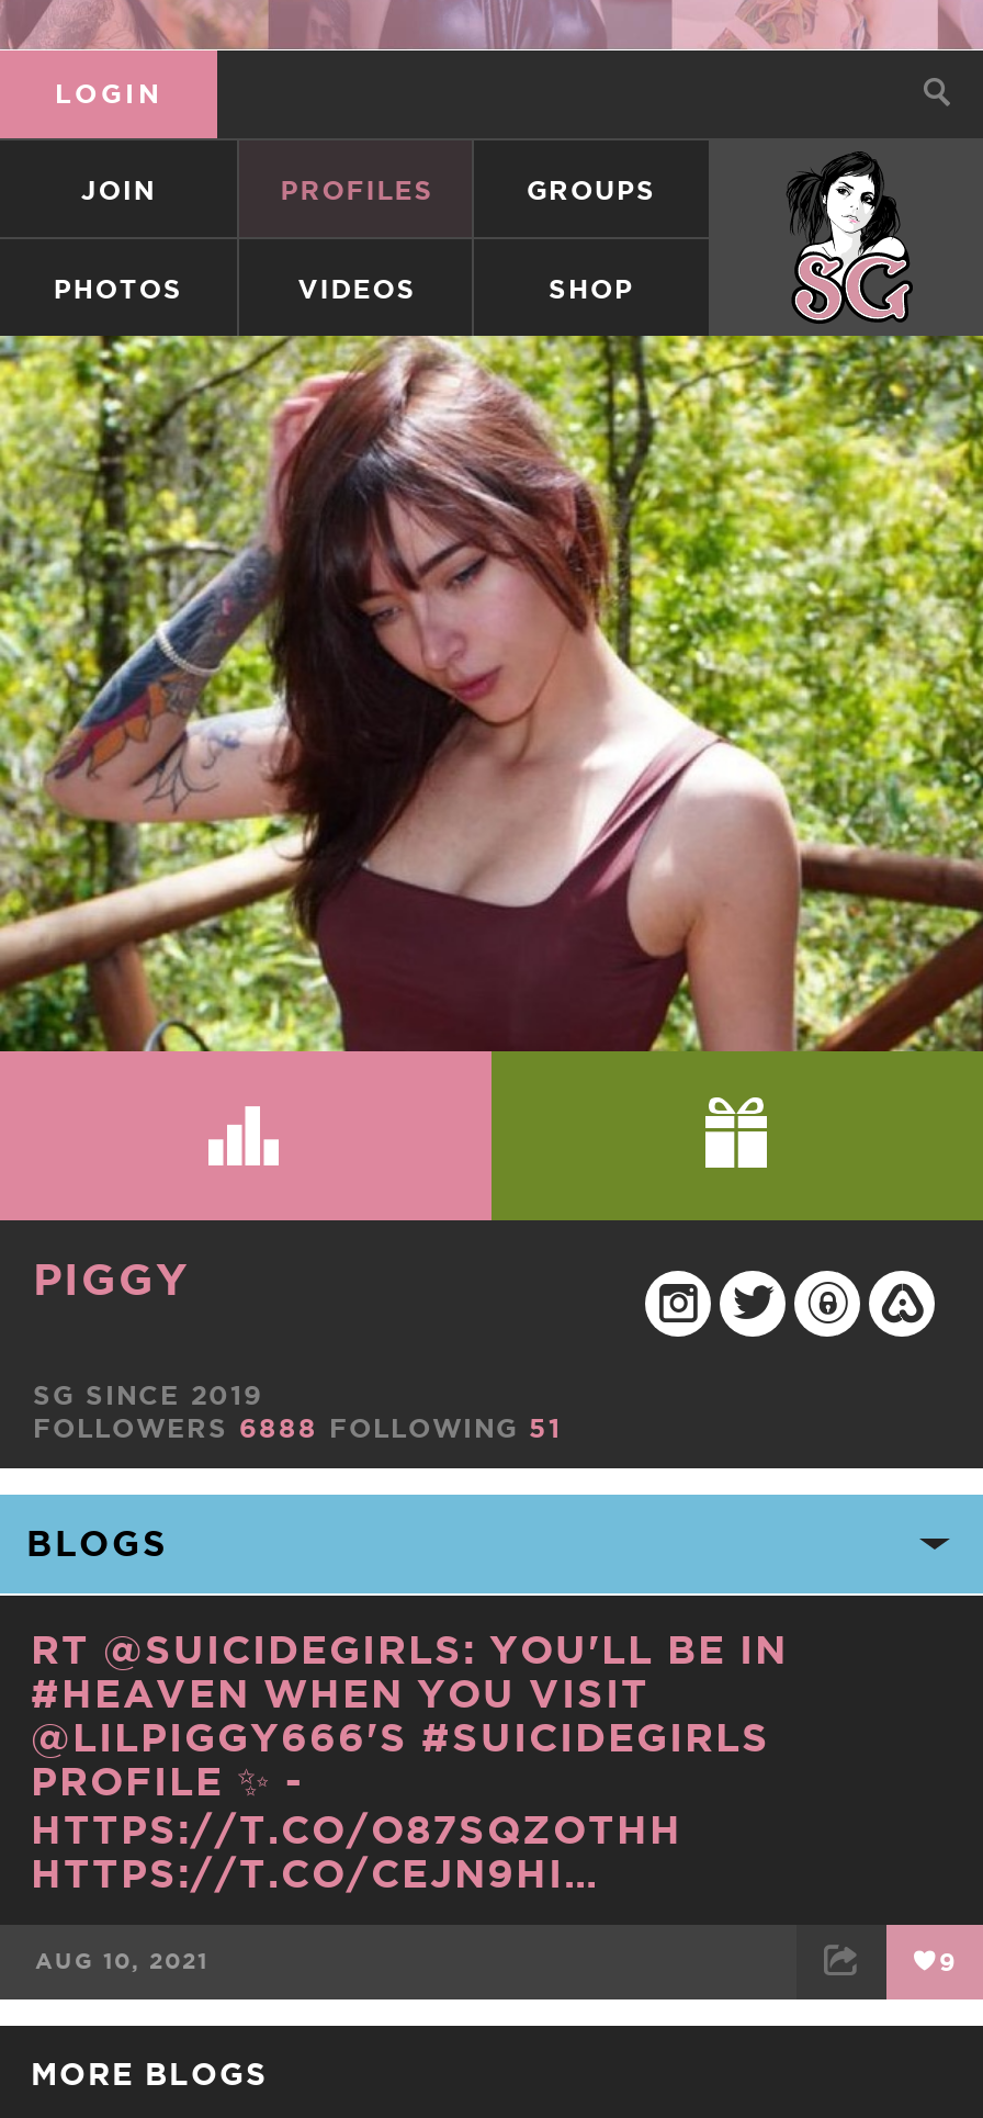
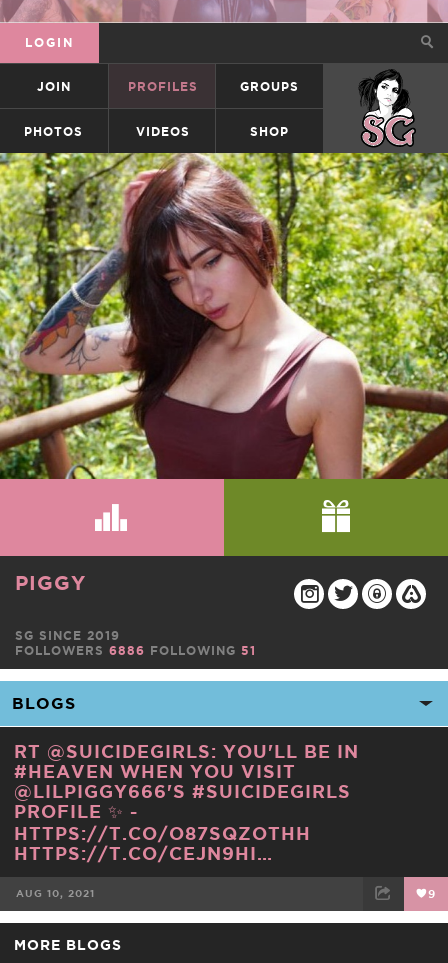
[33,1413,562,1442] FOLLOWERS 6888 FOLLOWING 51 -> [15,644,256,657] FOLLOWERS 6886 FOLLOWING 51

